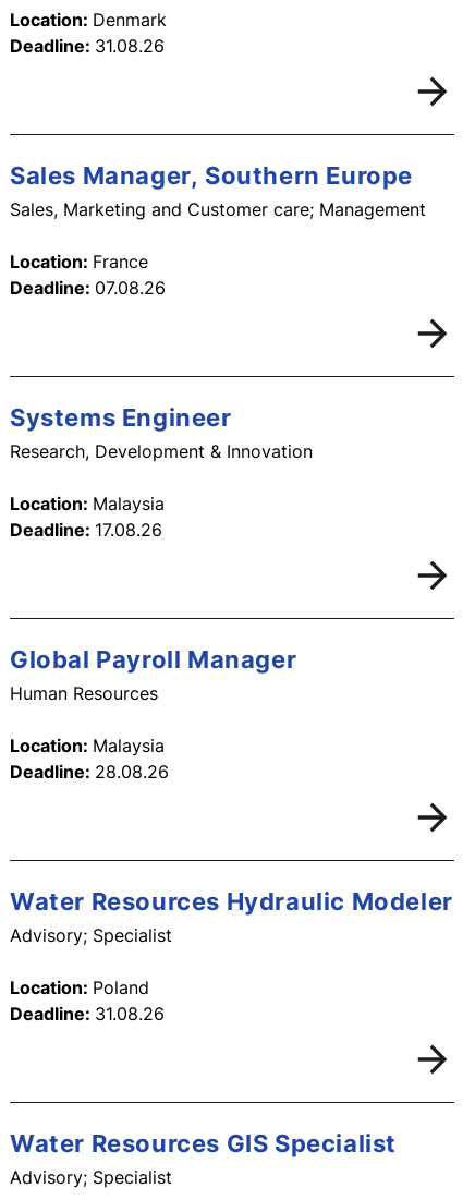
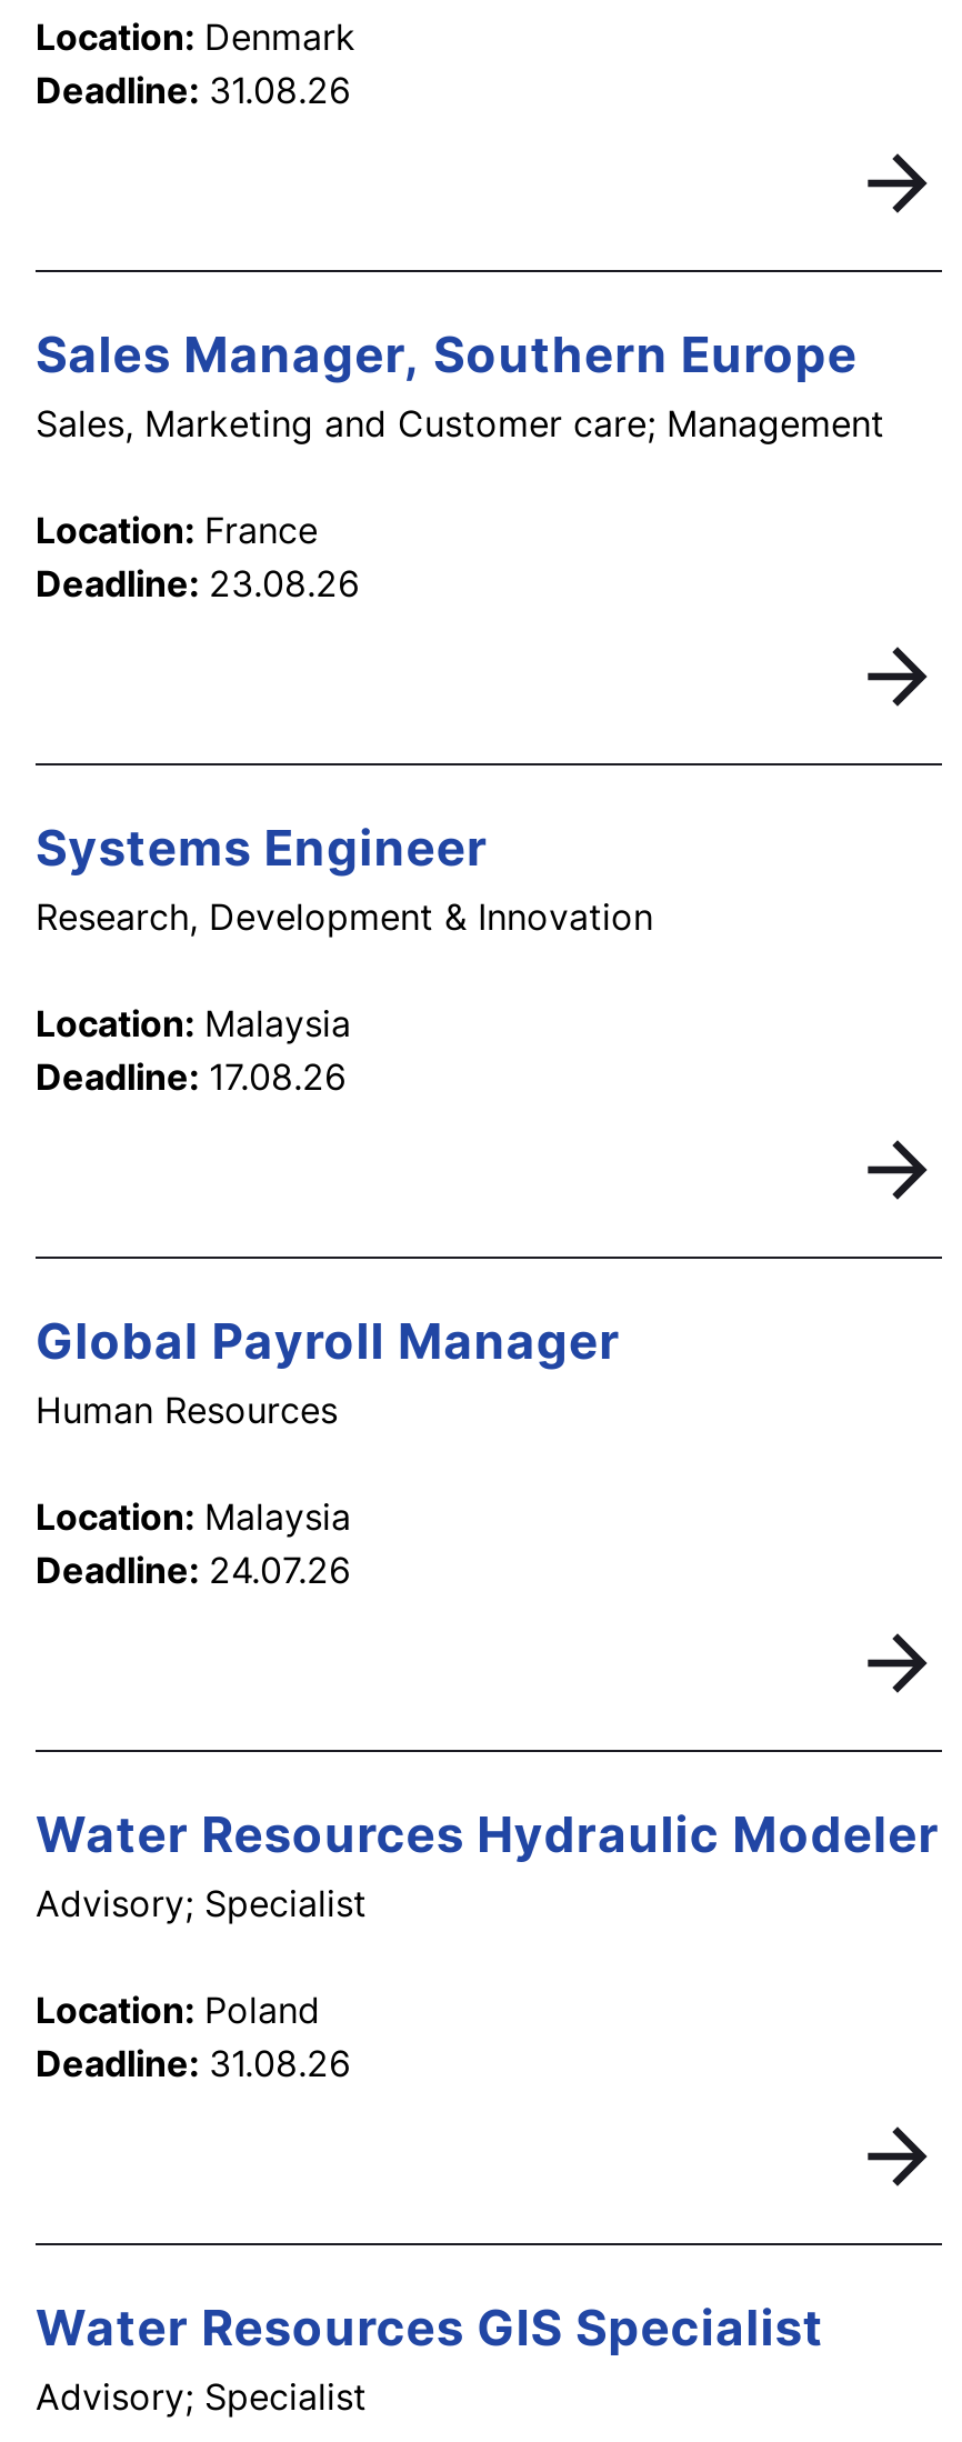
[10,277,166,299] Deadline: 07.08.26 -> [36,562,360,607] Deadline: 23.08.26
[10,761,169,783] Deadline: 28.08.26 -> [36,1549,351,1593] Deadline: 24.07.26

